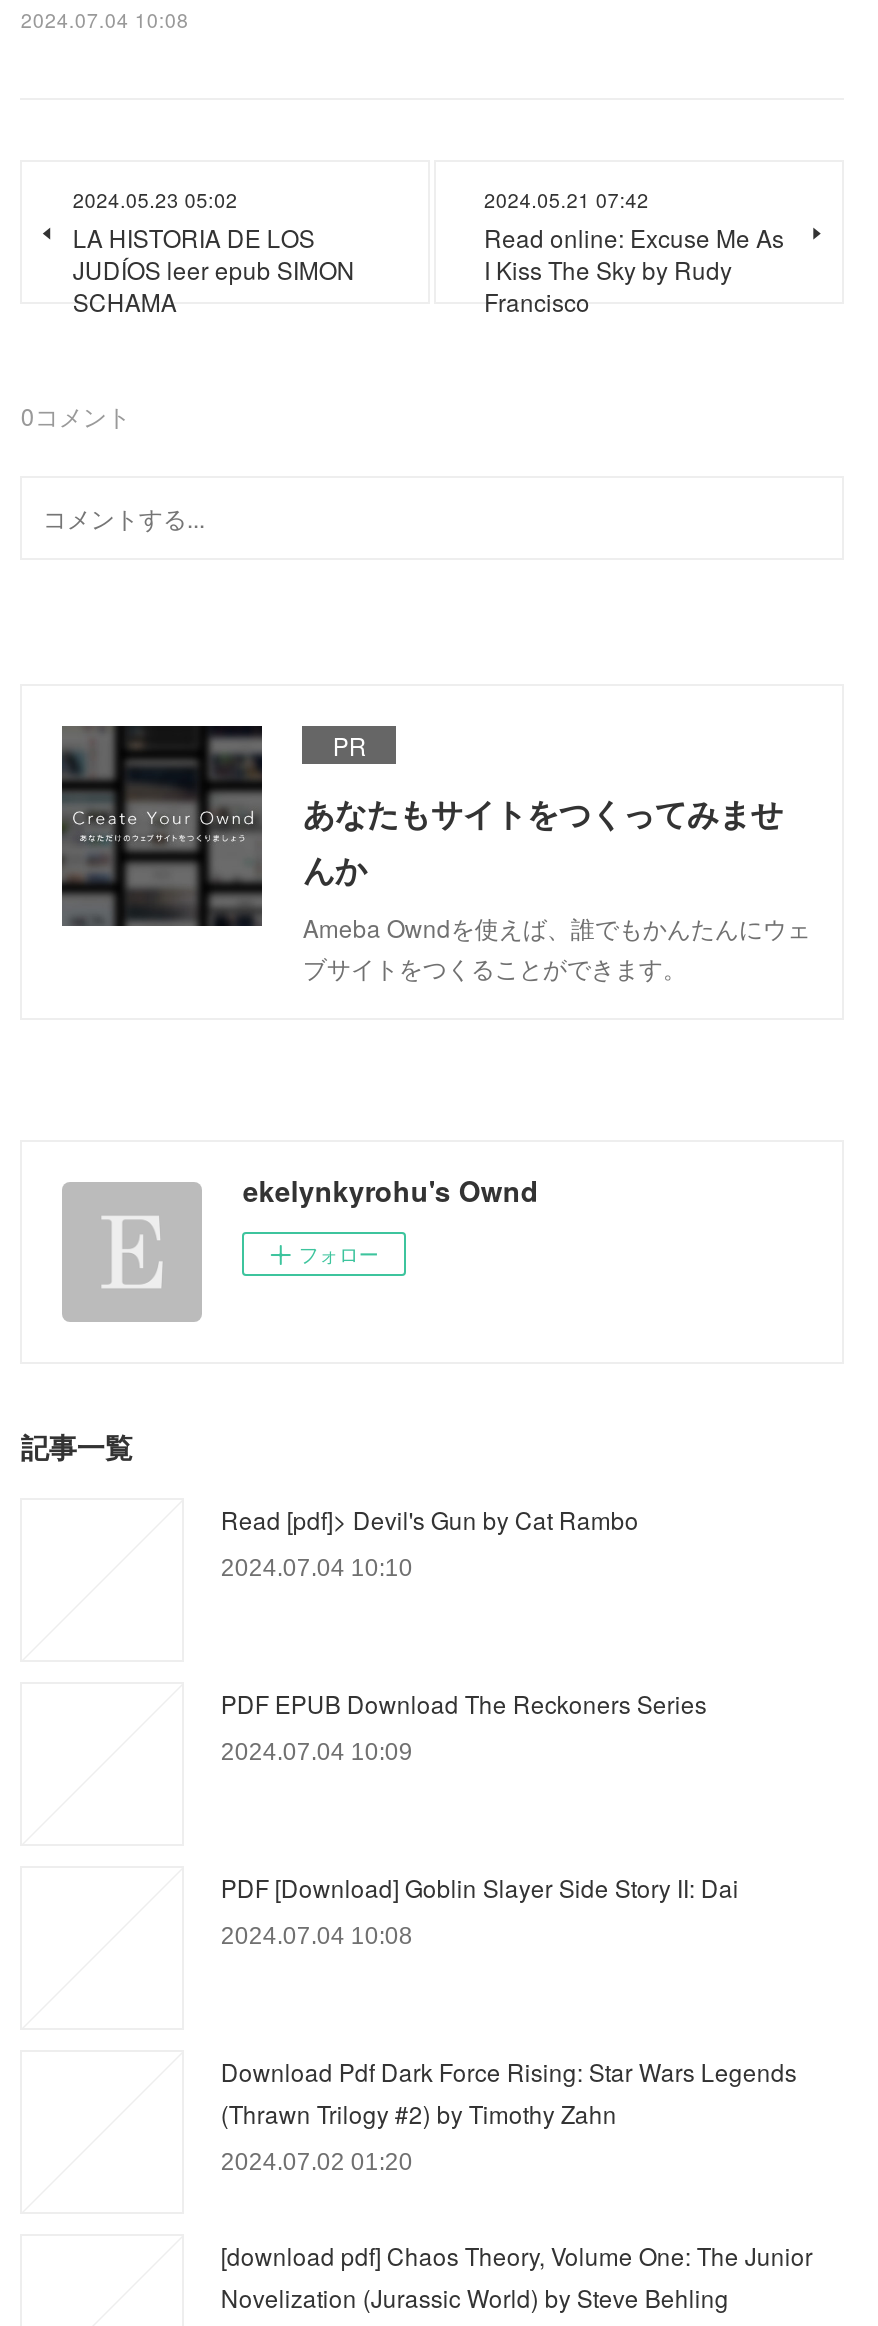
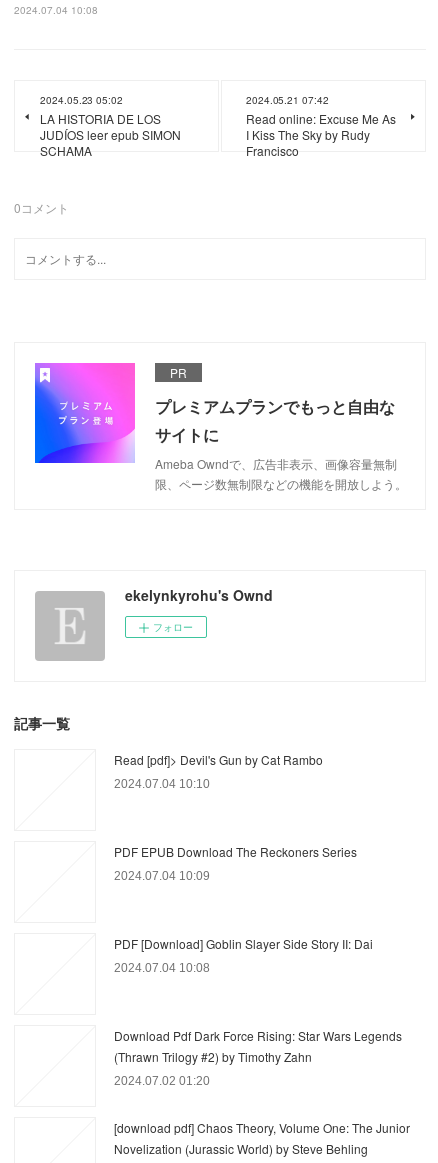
[60,724,811,984] [image] | あなたもサイトをつくってみませ | んか | Ameba Owndを使えば、誰でもかんたんにウェ | ブサイトをつくることができます。 -> [34,362,407,492] [image] | プレミアムプランでもっと自由な | サイトに | Ameba Owndで、広告非表示、画像容量無制 | 限、ページ数無制限などの機能を開放しよう。

